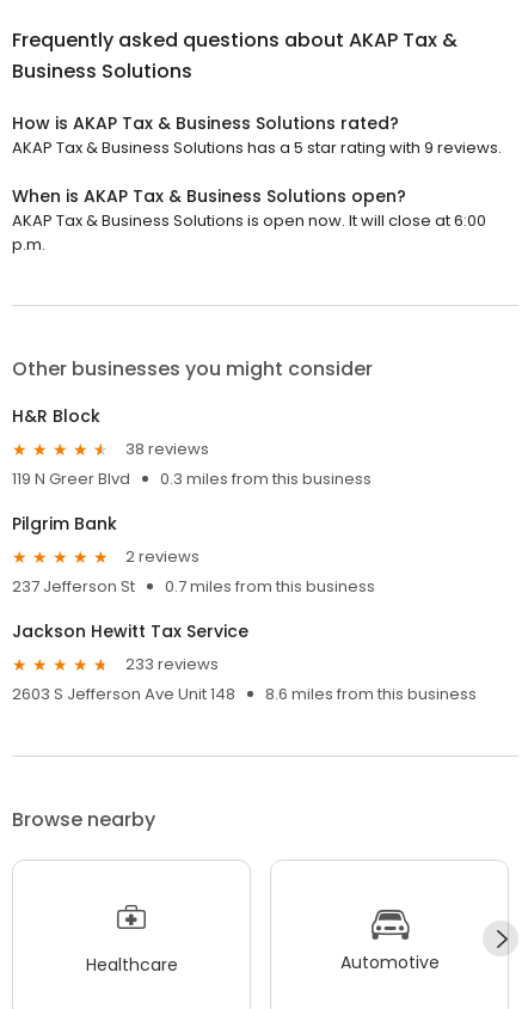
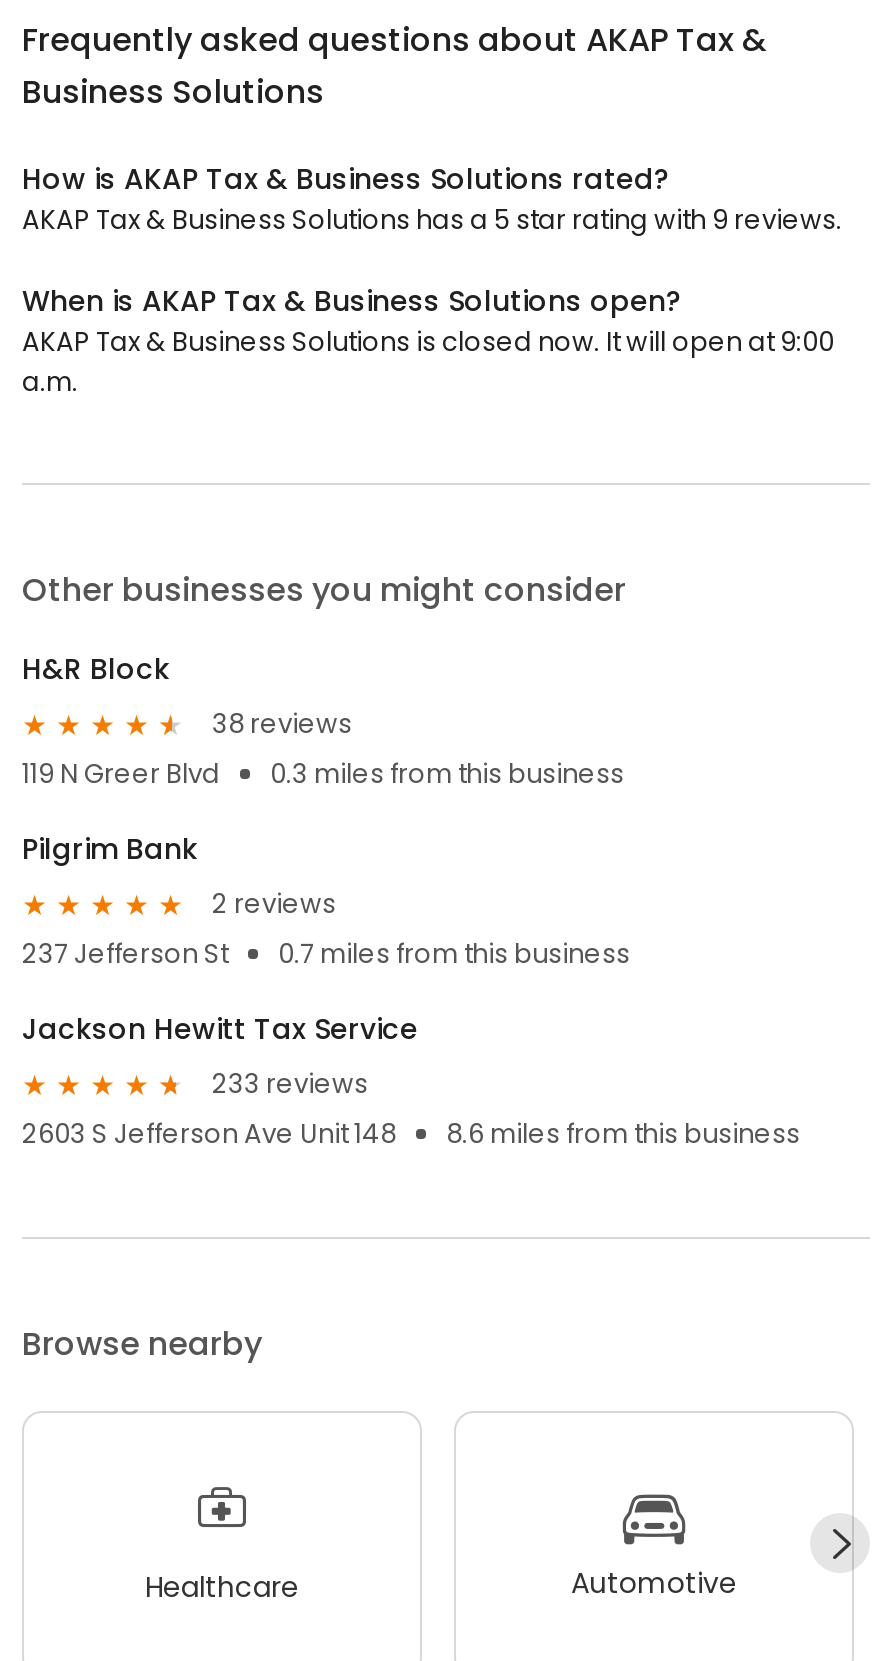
[12,209,486,256] AKAP Tax & Business Solutions is open now. It will close at 6:00 | p.m. -> [22,323,834,401] AKAP Tax & Business Solutions is closed now. It will open at 9:00 | a.m.

